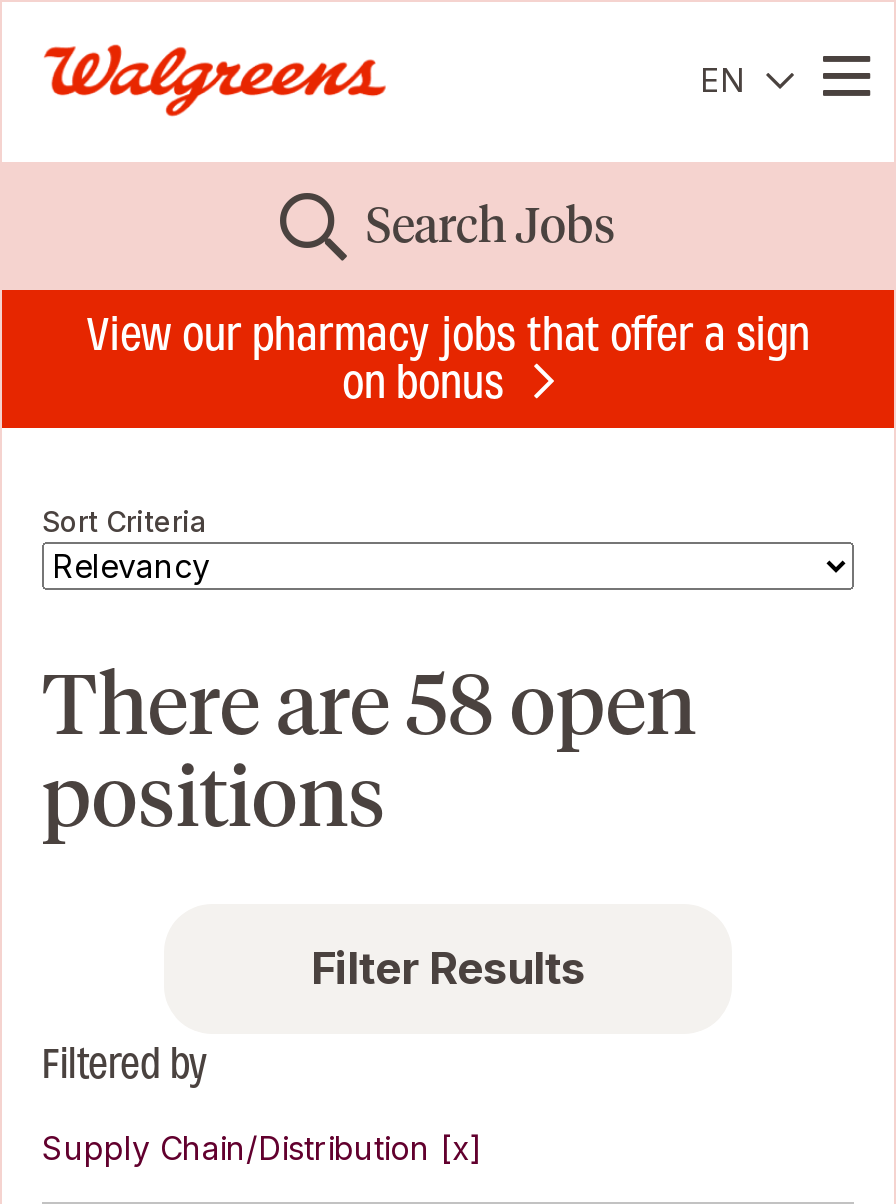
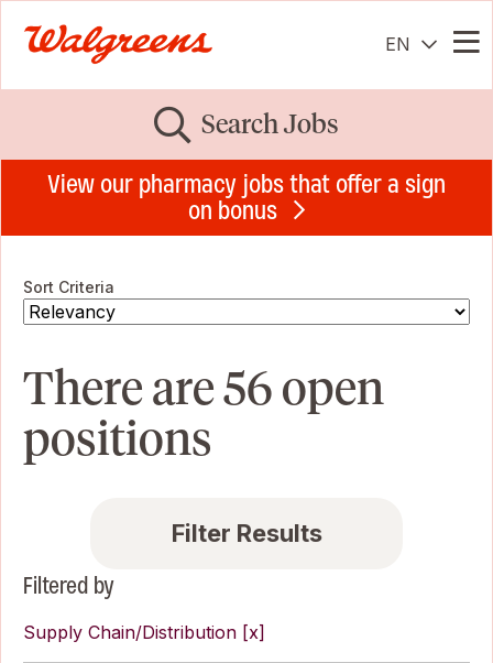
[42,654,696,756] There are 58 open -> [23,360,384,416] There are 56 open

